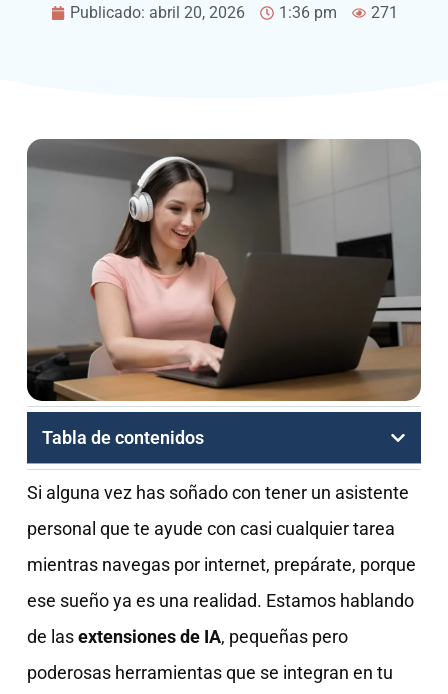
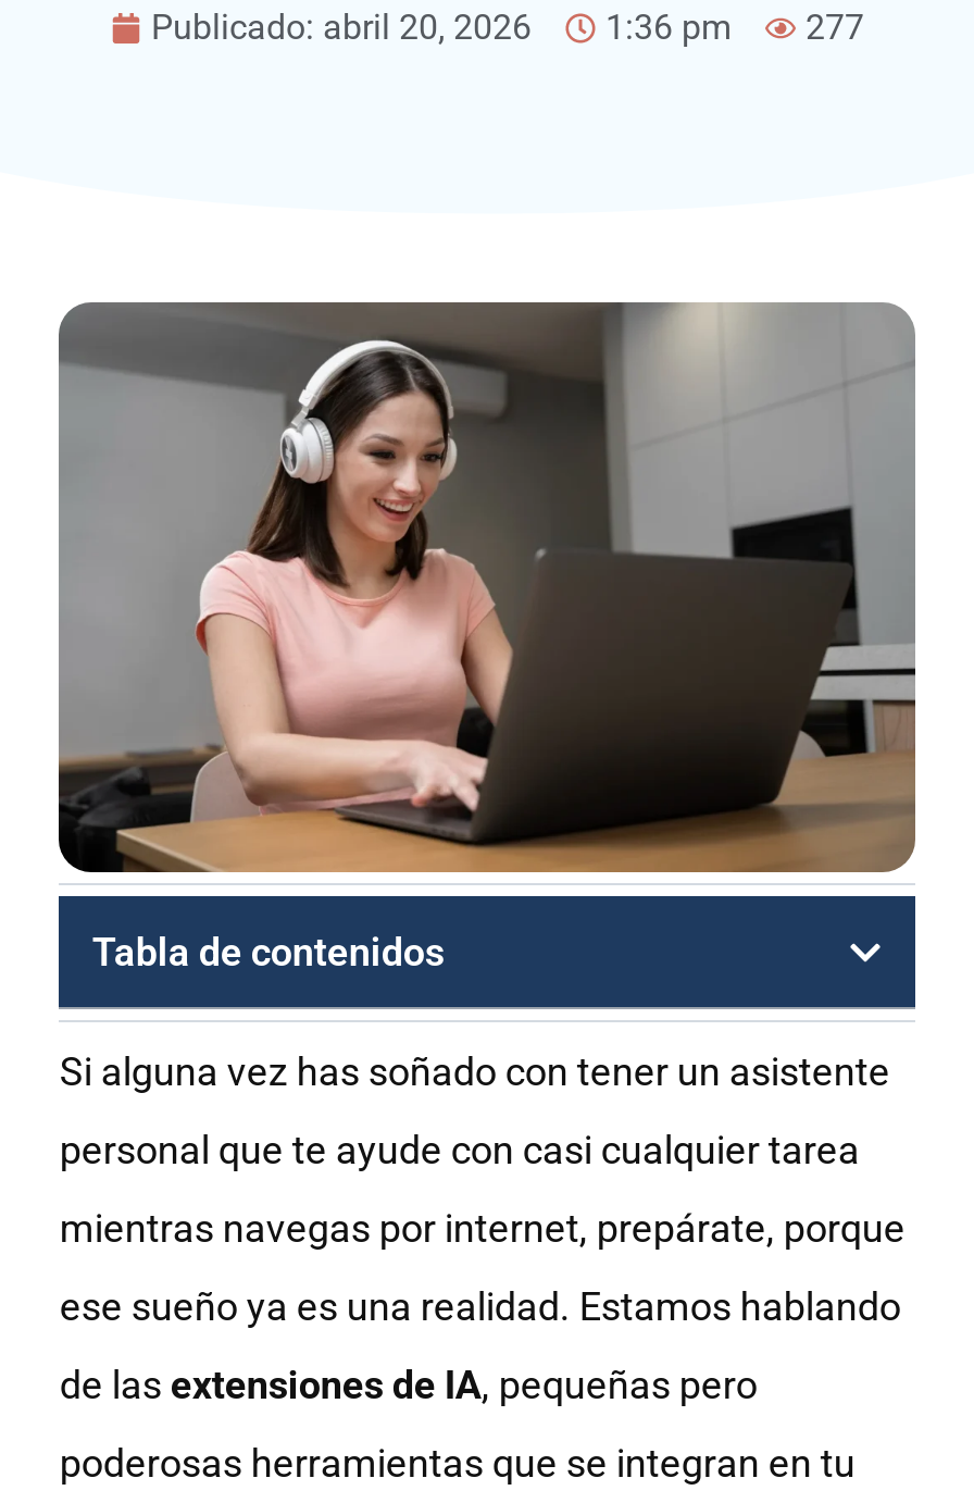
[69,3,397,22] Publicado: abril 20, 2026 1:36 pm 271 -> [151,7,864,48] Publicado: abril 20, 2026 1:36 pm 277

